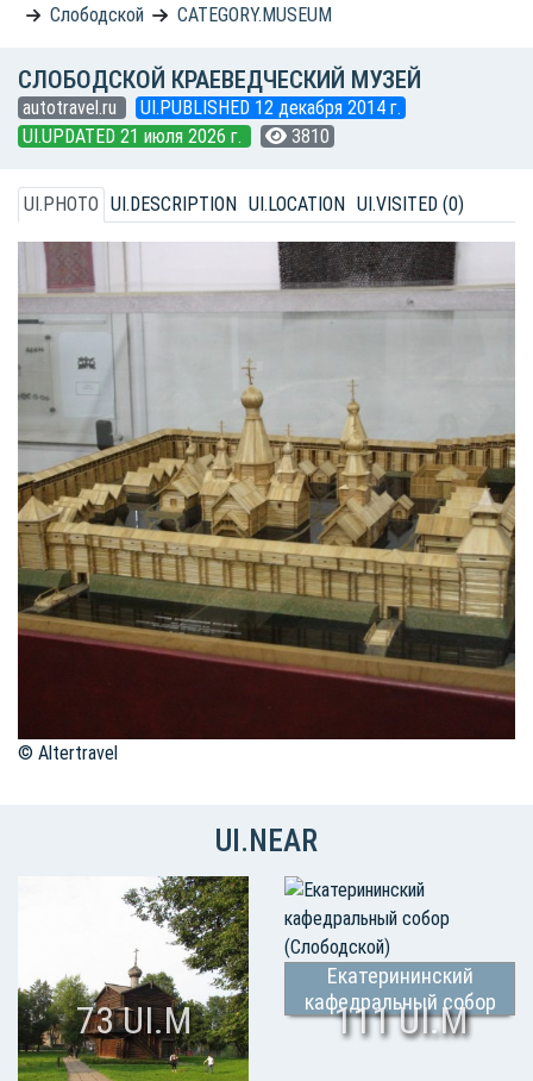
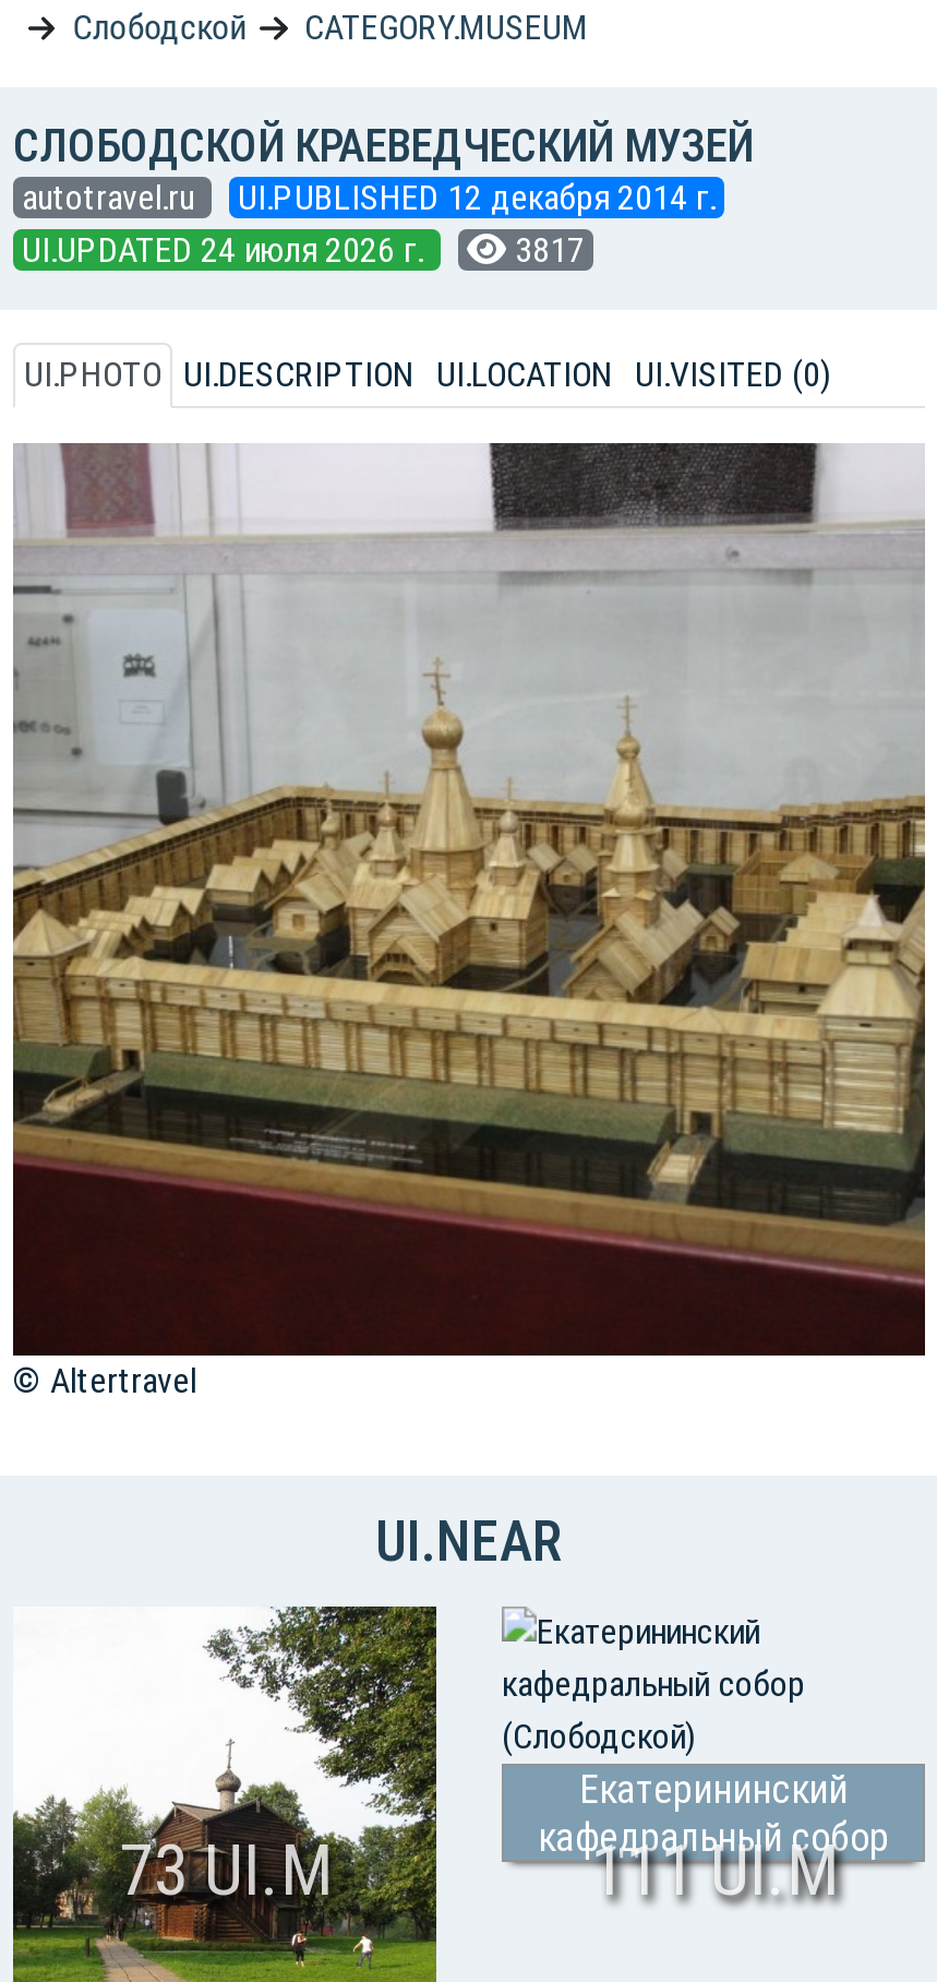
[23,125,246,148] UI.UPDATED 21 июля 2026 г. -> [22,229,432,271] UI.UPDATED 24 июля 2026 г.
[287,125,330,148] 3810 -> [506,229,585,271] 3817

